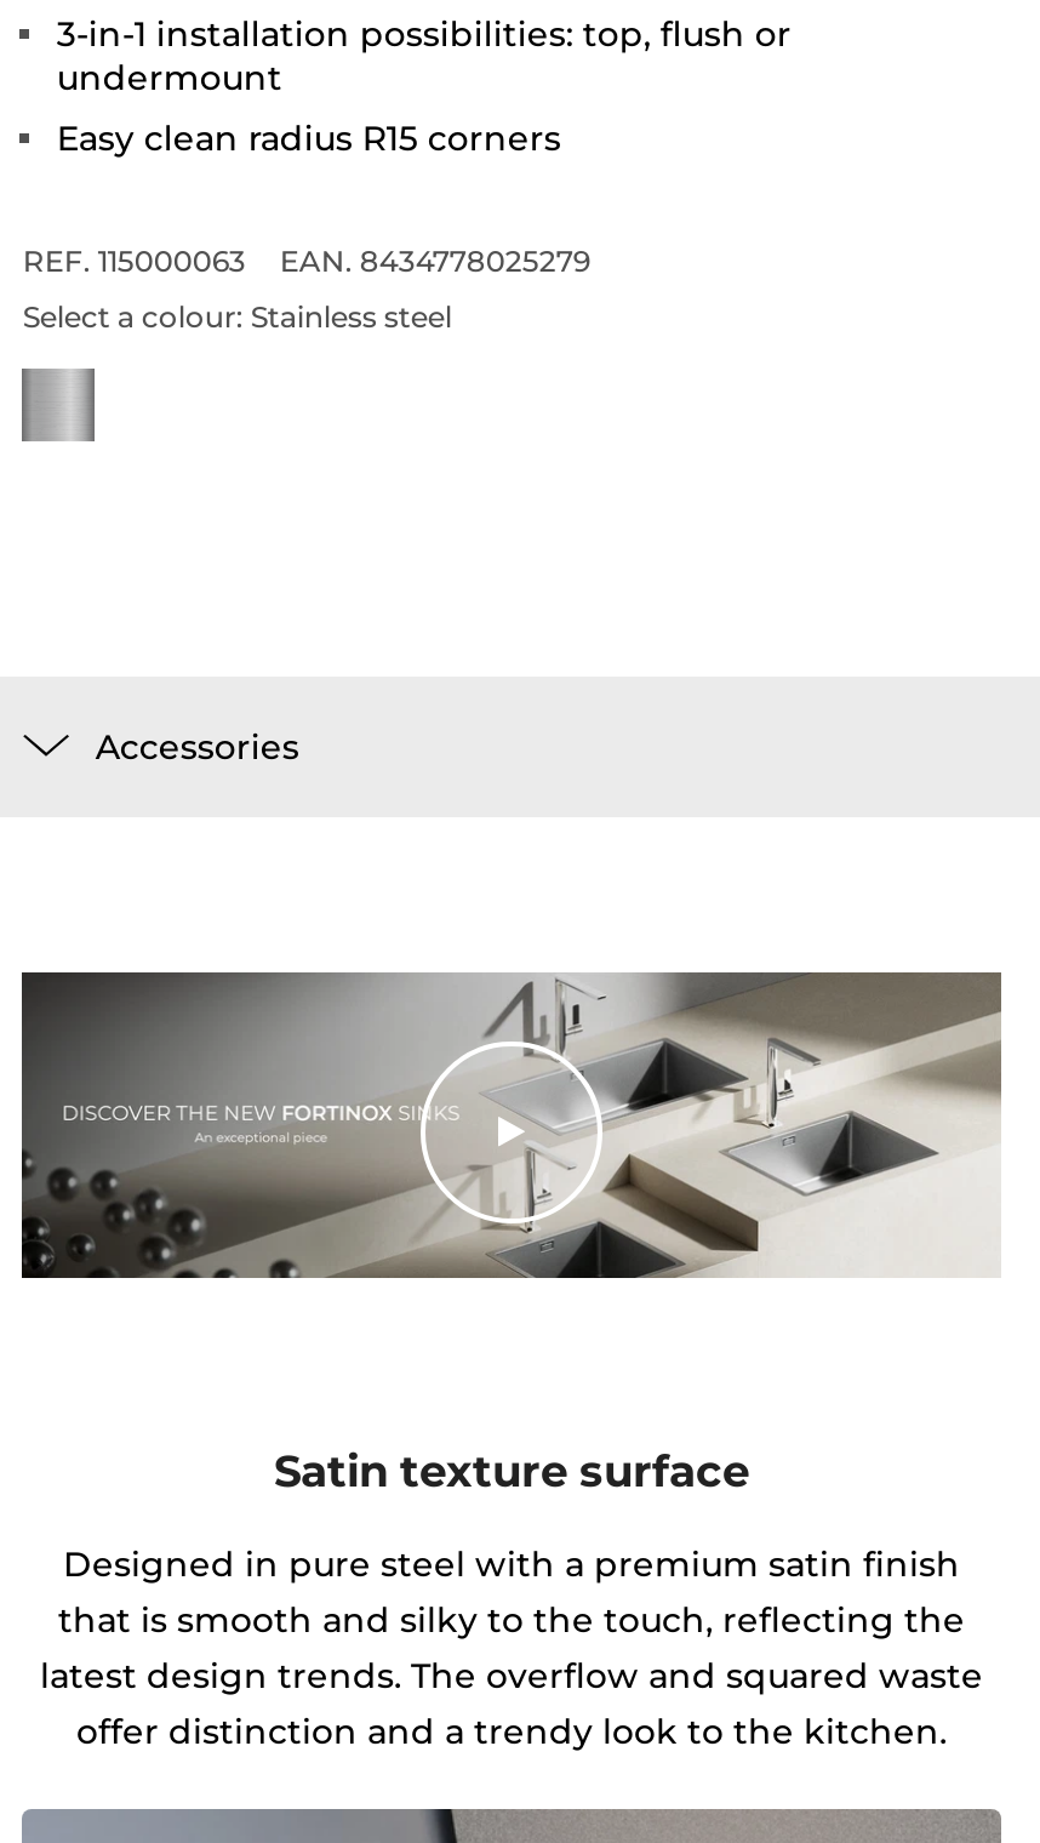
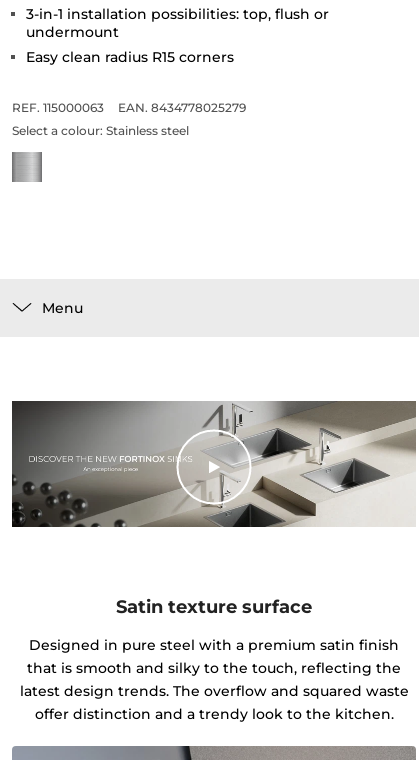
[96,724,299,768] Accessories -> [42,298,83,316] Menu

